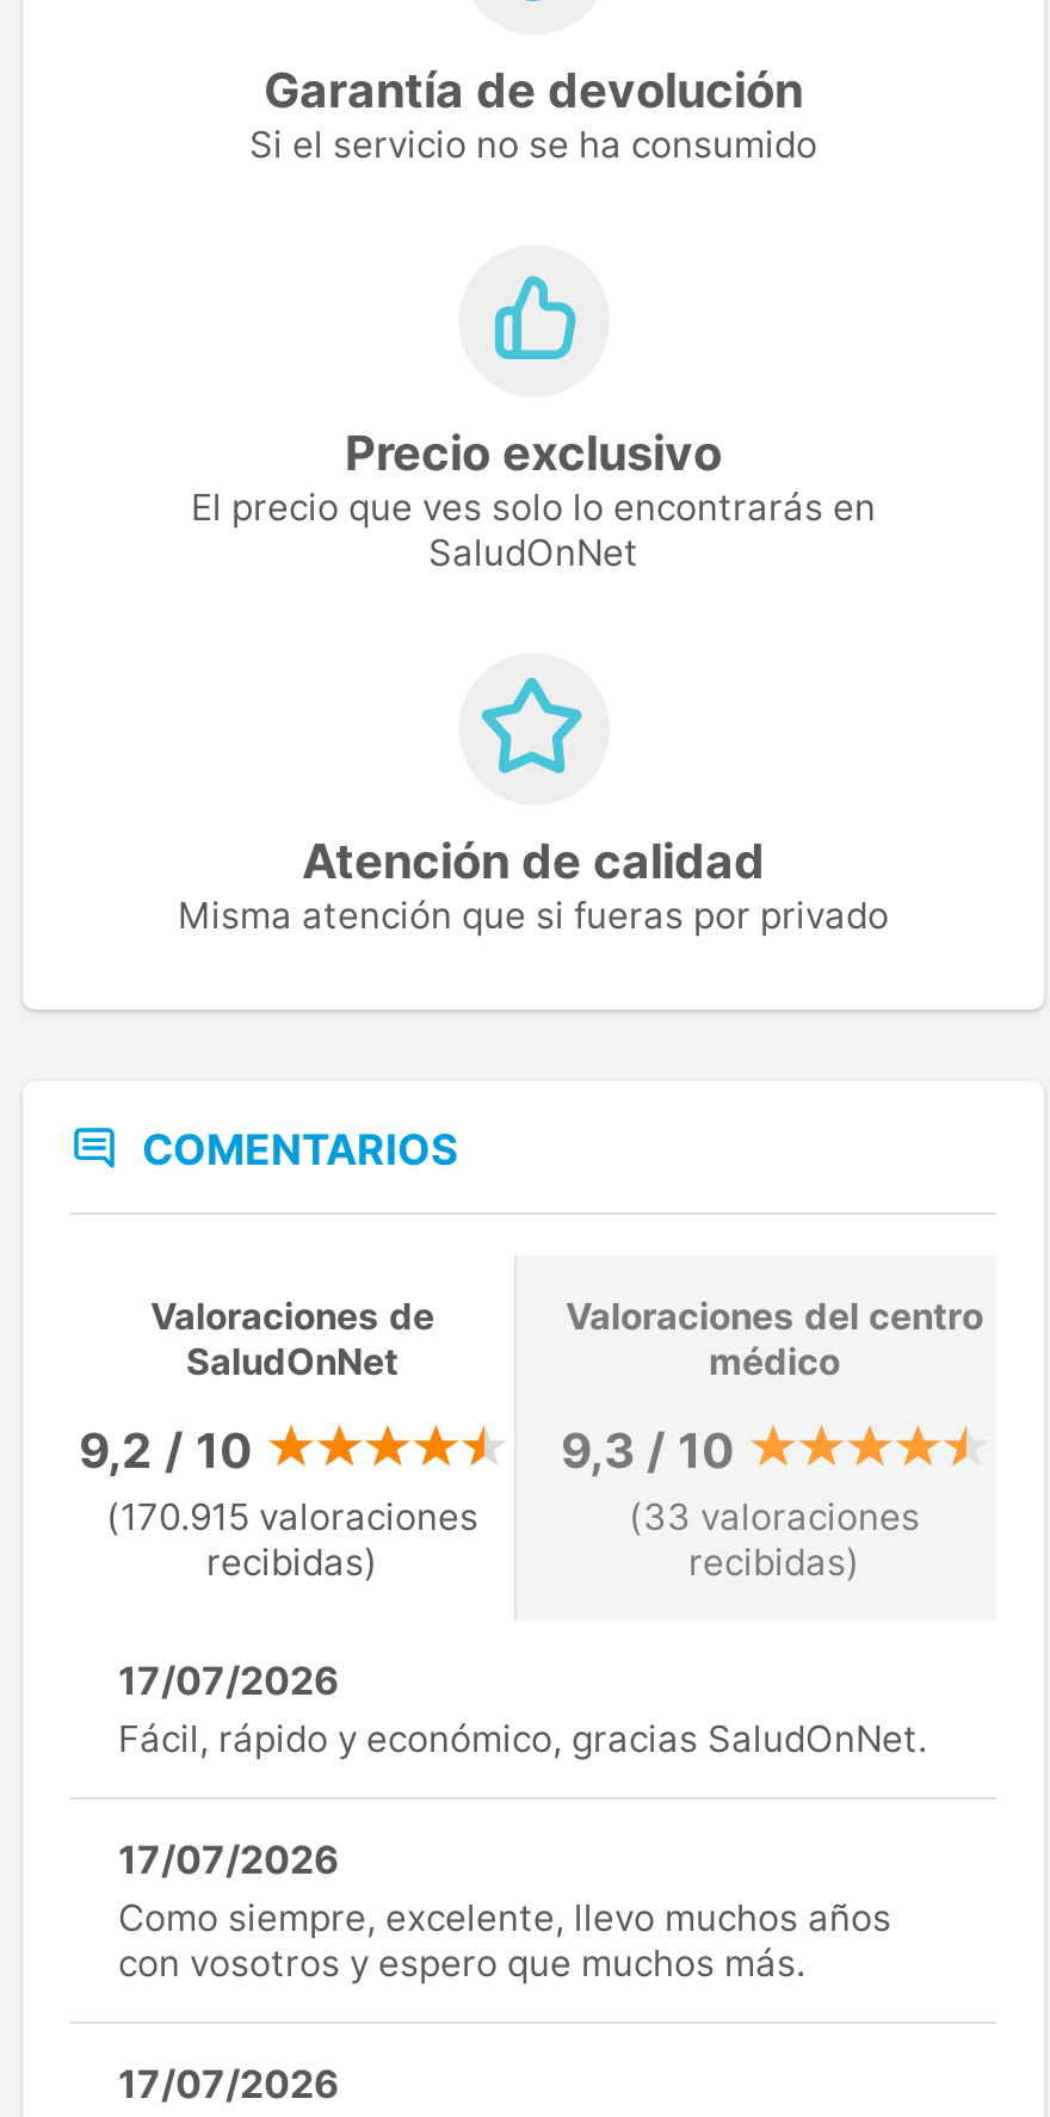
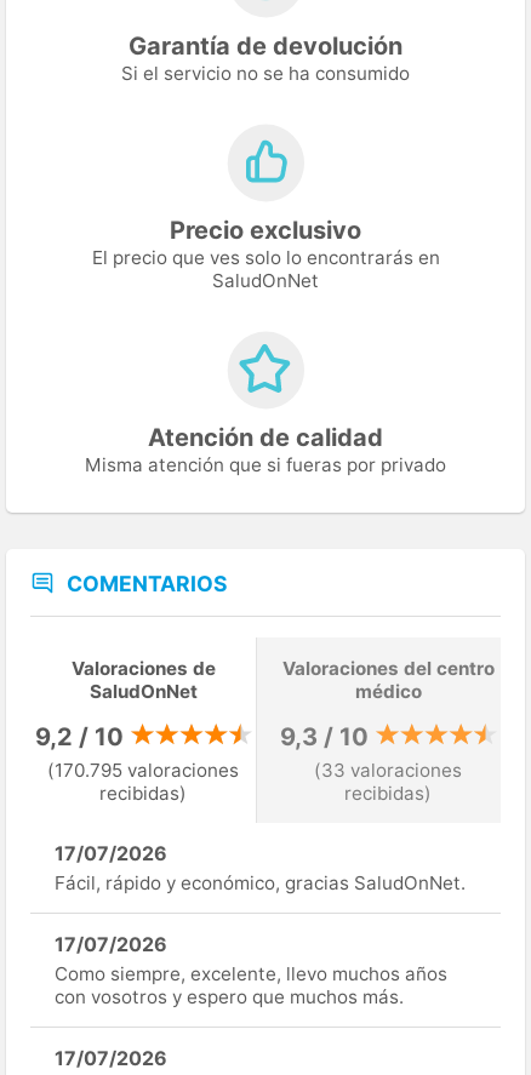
[106,1493,478,1539] (170.915 valoraciones -> [47,758,239,781] (170.795 valoraciones

